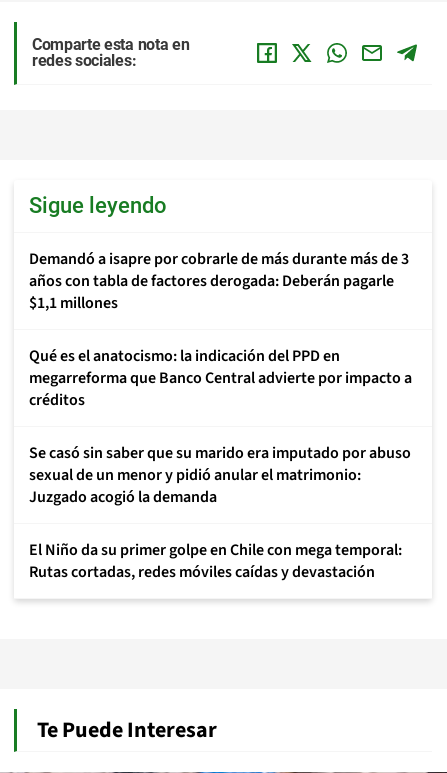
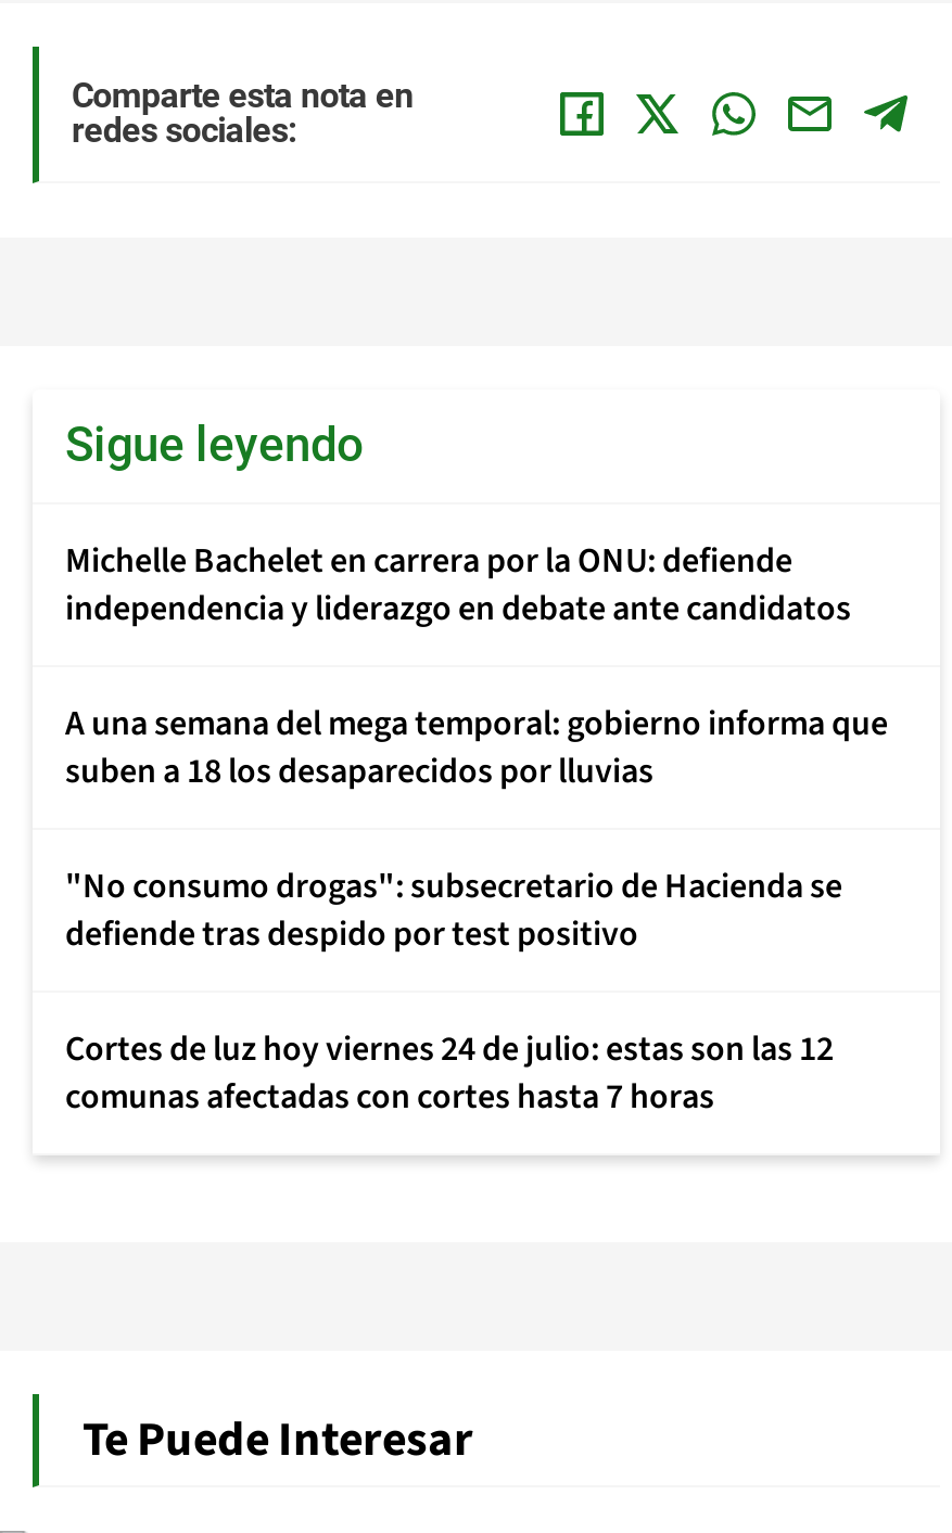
[29,248,409,314] Demandó a isapre por cobrarle de más durante más de 3 | años con tabla de factores derogada: Deberán pagarle | $1,1 millones -> [65,537,851,633] Michelle Bachelet en carrera por la ONU: defiende | independencia y liderazgo en debate ante candidatos
[29,345,412,411] Qué es el anatocismo: la indicación del PPD en | megarreforma que Banco Central advierte por impacto a | créditos -> [65,700,888,795] A una semana del mega temporal: gobierno informa que | suben a 18 los desaparecidos por lluvias
[29,442,411,508] Se casó sin saber que su marido era imputado por abuso | sexual de un menor y pidió anular el matrimonio: | Juzgado acogió la demanda -> [65,863,842,958] "No consumo drogas": subsecretario de Hacienda se | defiende tras despido por test positivo
[29,539,402,583] El Niño da su primer golpe en Chile con mega temporal: | Rutas cortadas, redes móviles caídas y devastación -> [65,1025,834,1121] Cortes de luz hoy viernes 24 de julio: estas son las 12 | comunas afectadas con cortes hasta 7 horas

